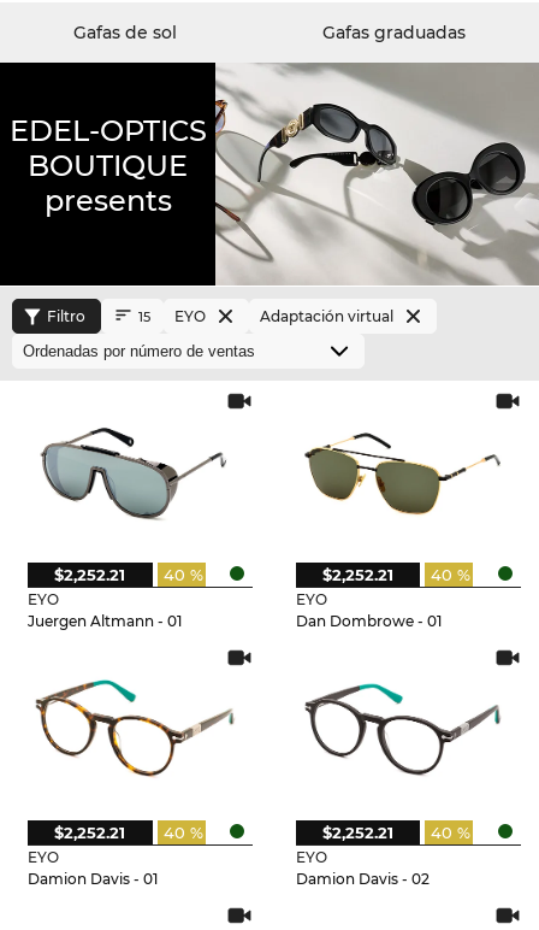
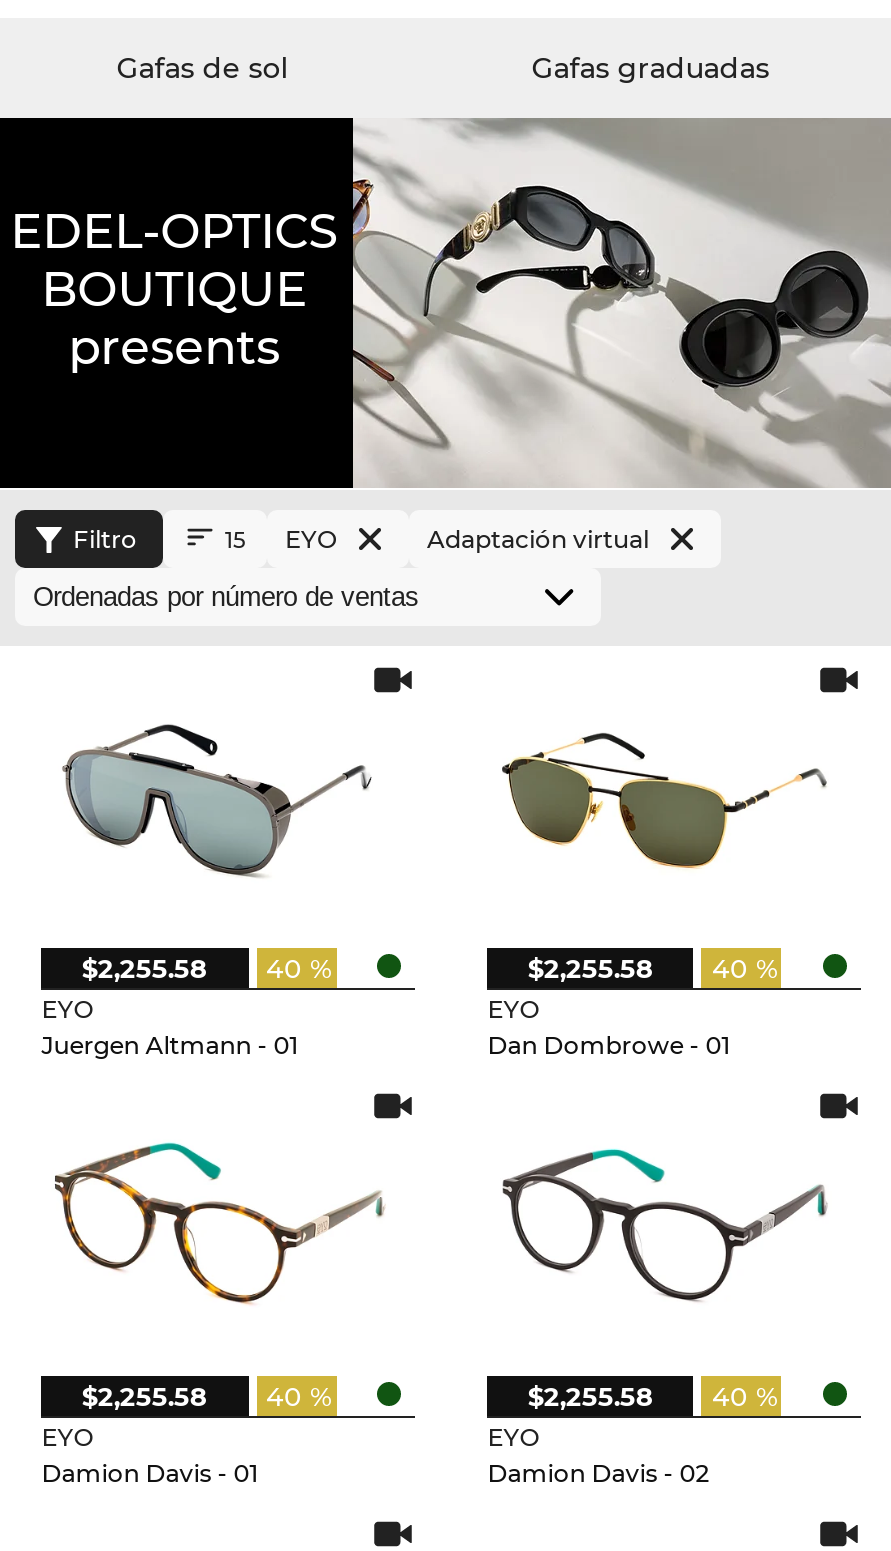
[55,566,203,585] $2,252.21 40 % -> [82,953,332,985] $2,255.58 40 %
[323,566,471,585] $2,252.21 40 % -> [528,953,778,985] $2,255.58 40 %
[55,823,203,842] $2,252.21 40 % -> [82,1380,332,1412] $2,255.58 40 %
[323,823,471,842] $2,252.21 40 % -> [528,1380,778,1412] $2,255.58 40 %

